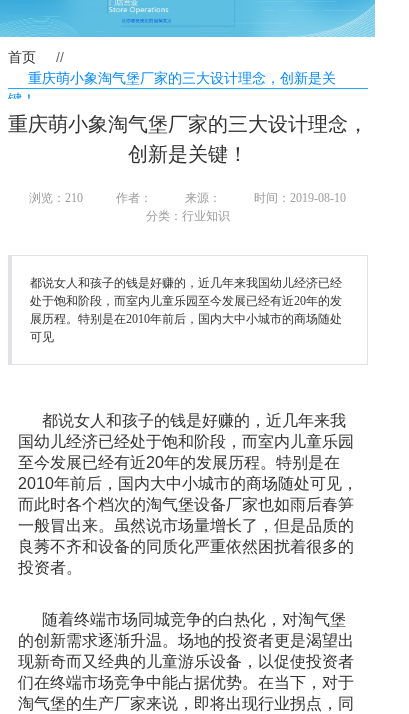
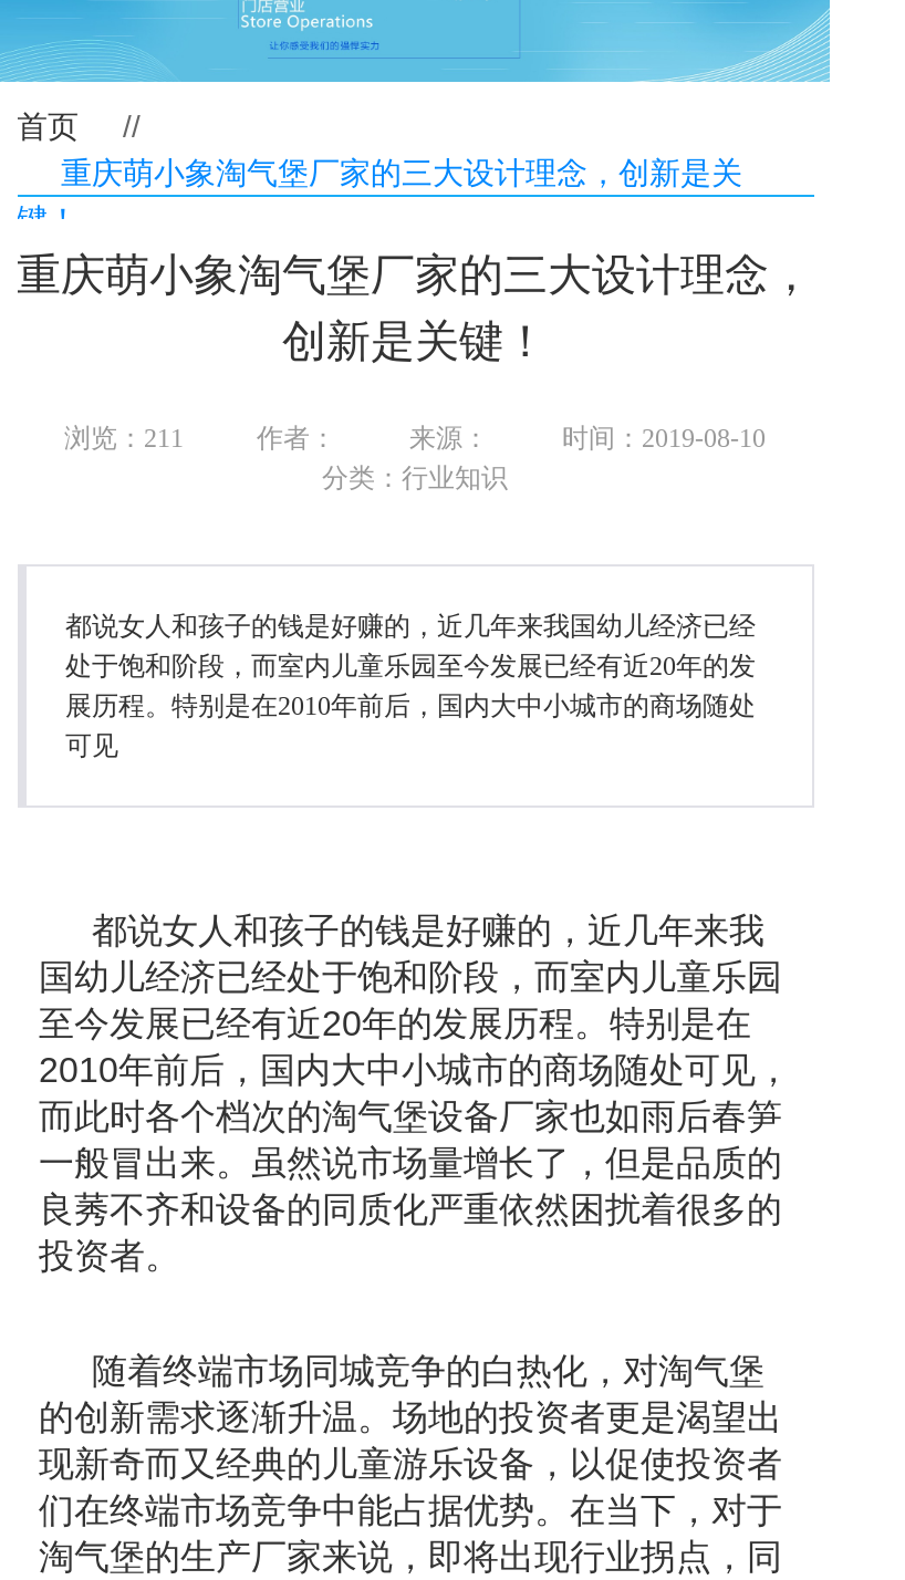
[29,191,83,205] 浏览：210 -> [64,423,184,454] 浏览：211

